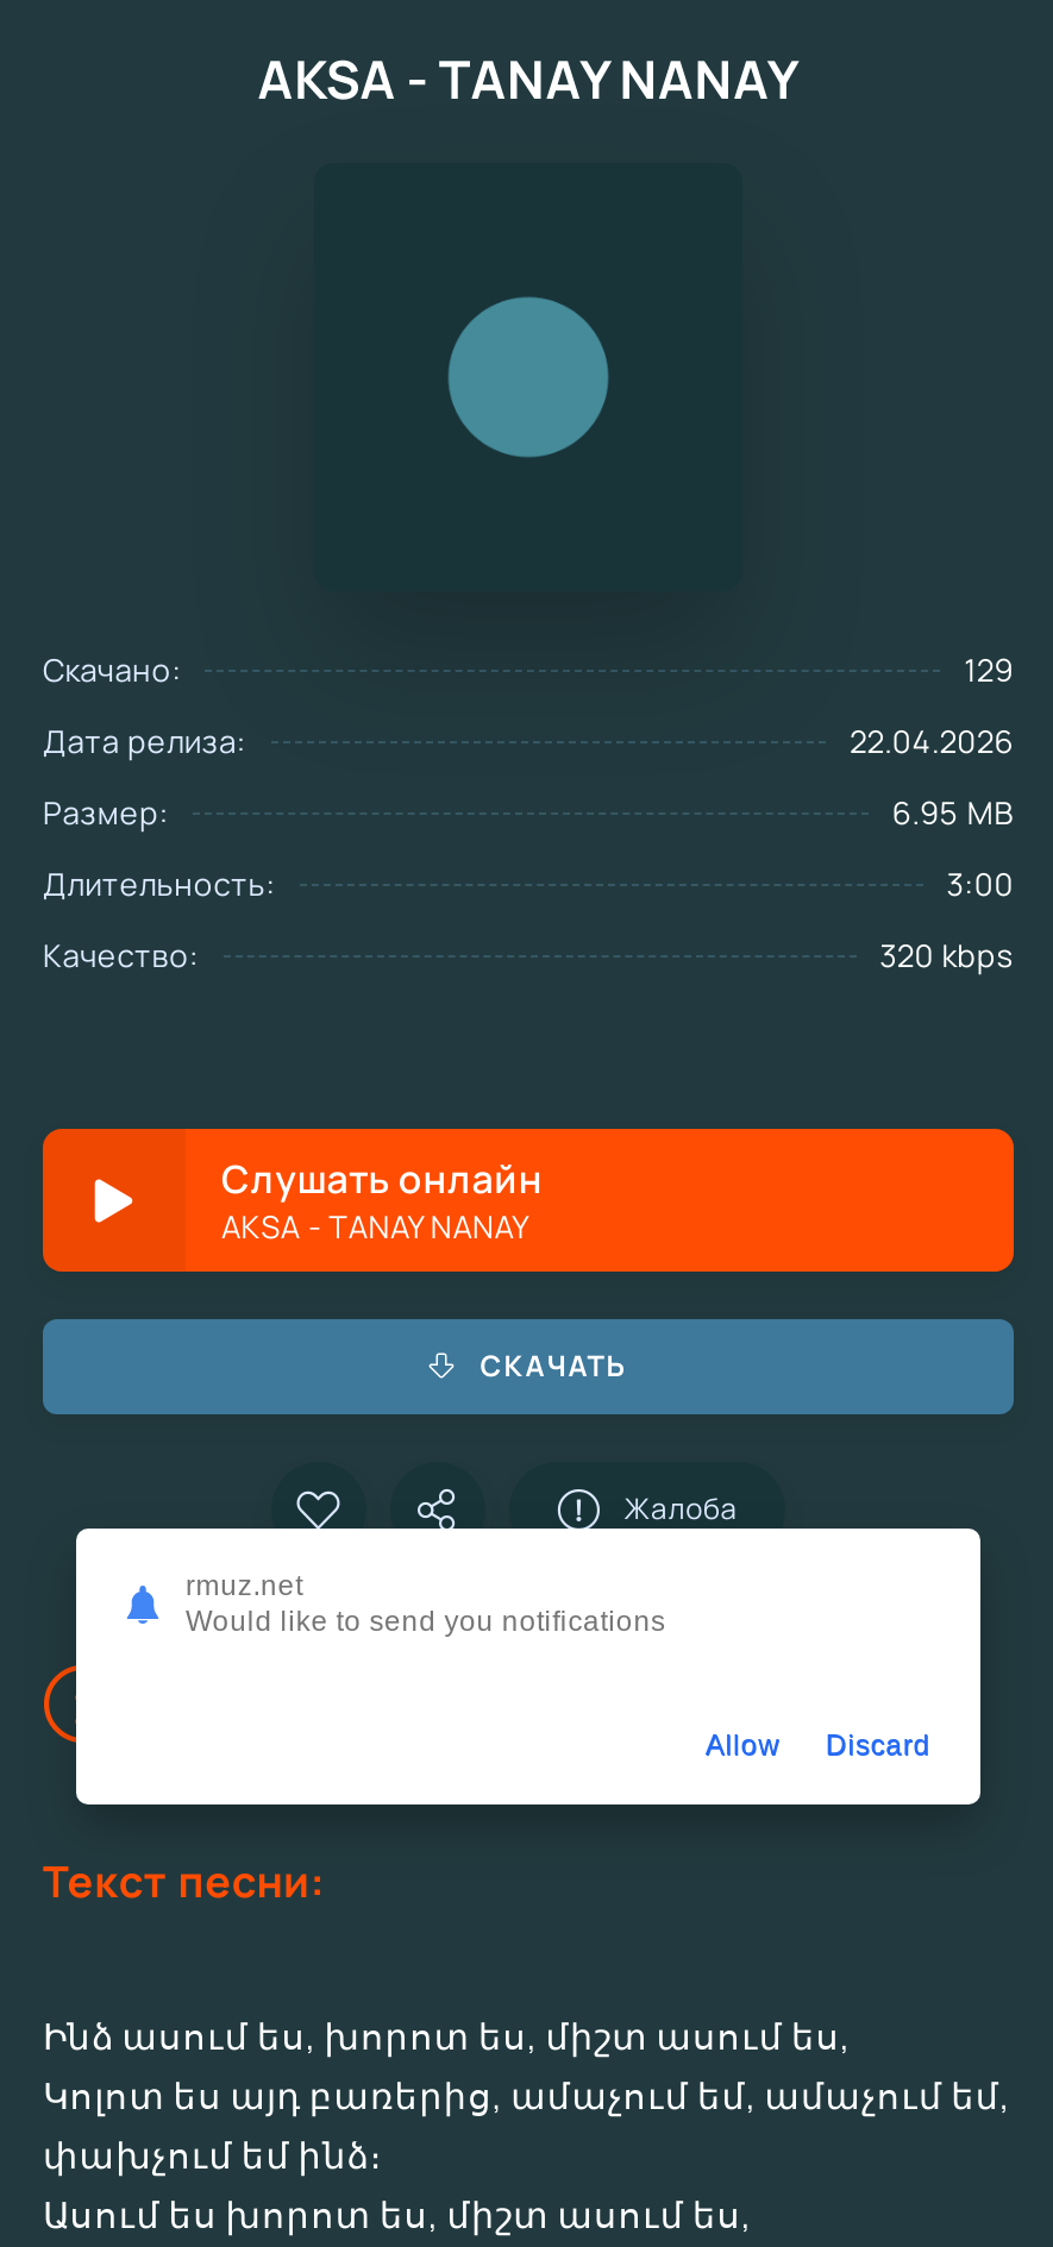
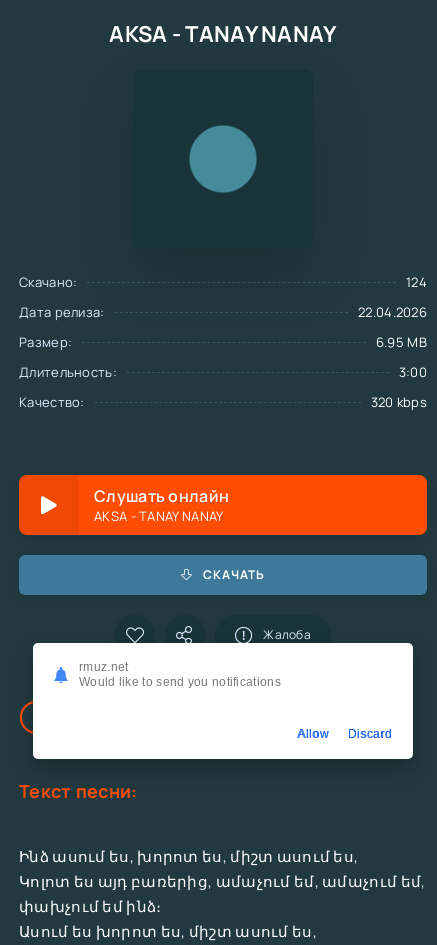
[964,648,1014,691] 129 -> [406,273,427,291] 124

